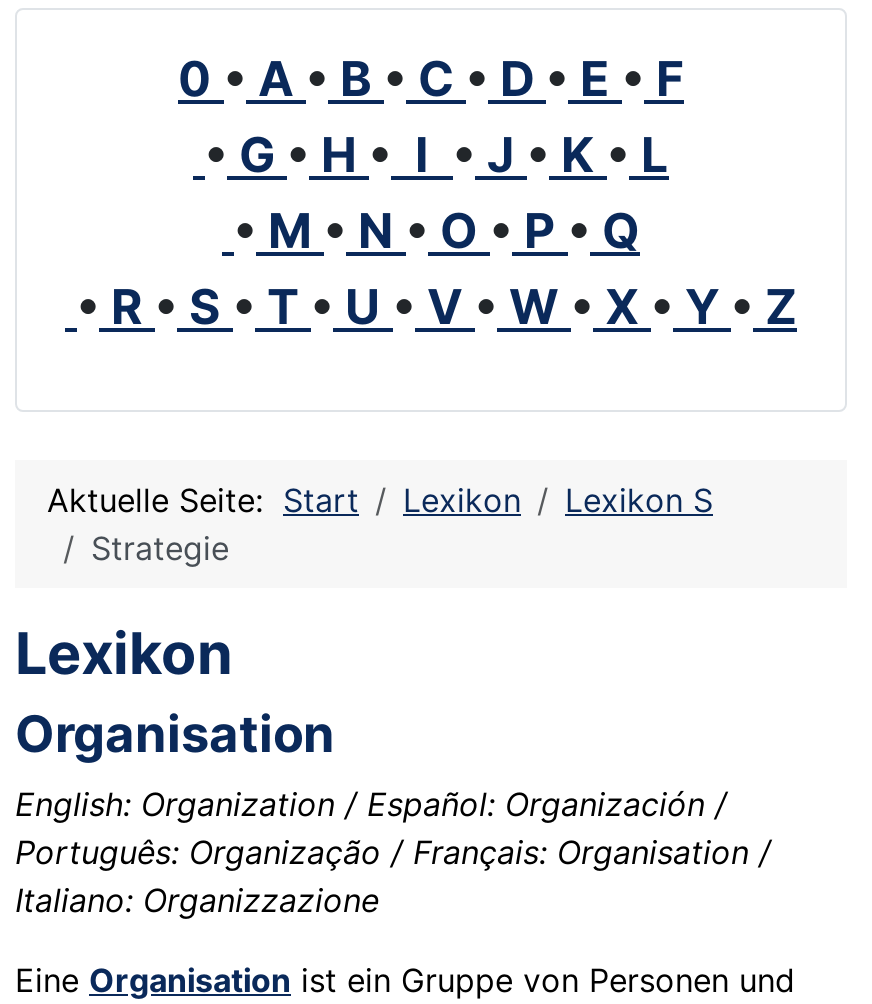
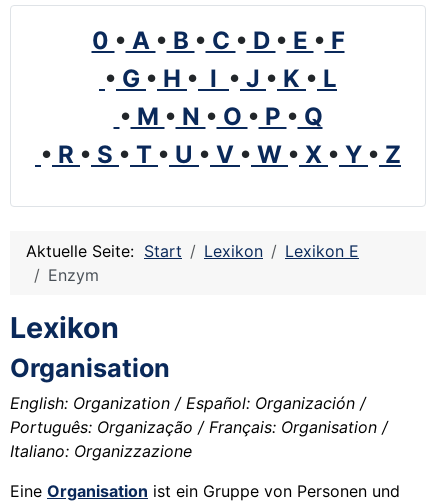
[91,480,713,568] Lexikon S | Strategie -> [48,241,359,285] Lexikon E | Enzym

